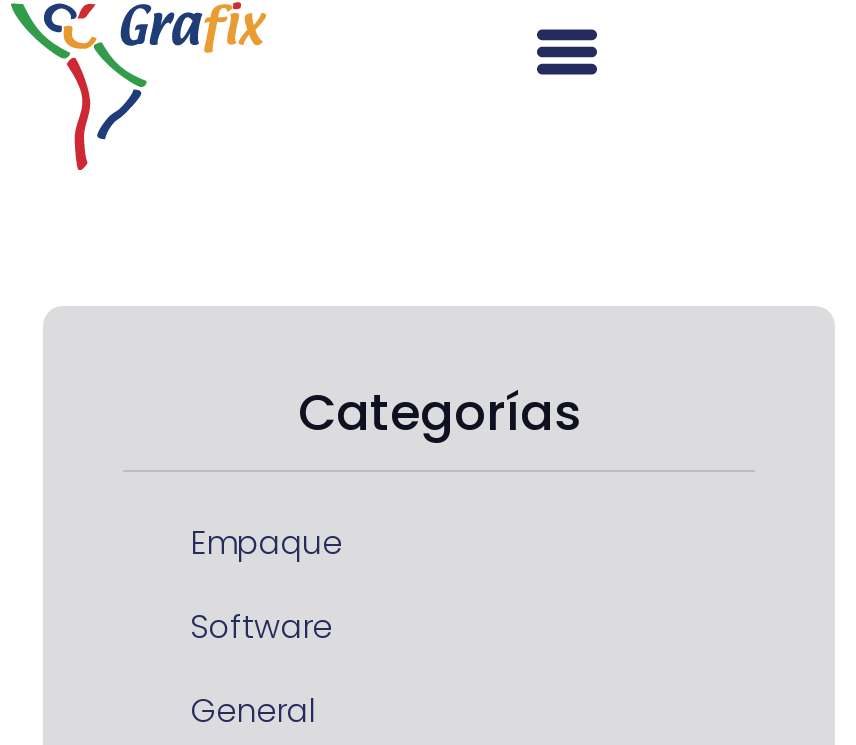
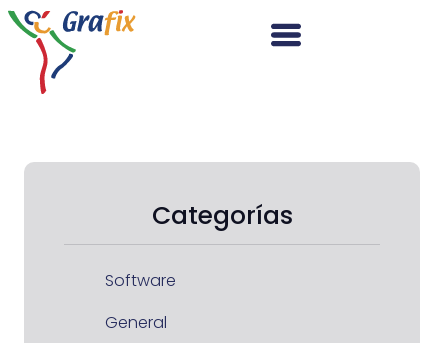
[190,519,342,565] Empaque -> none

